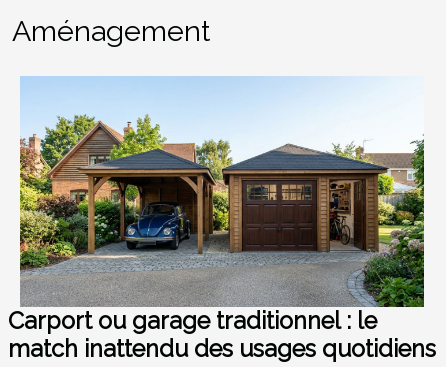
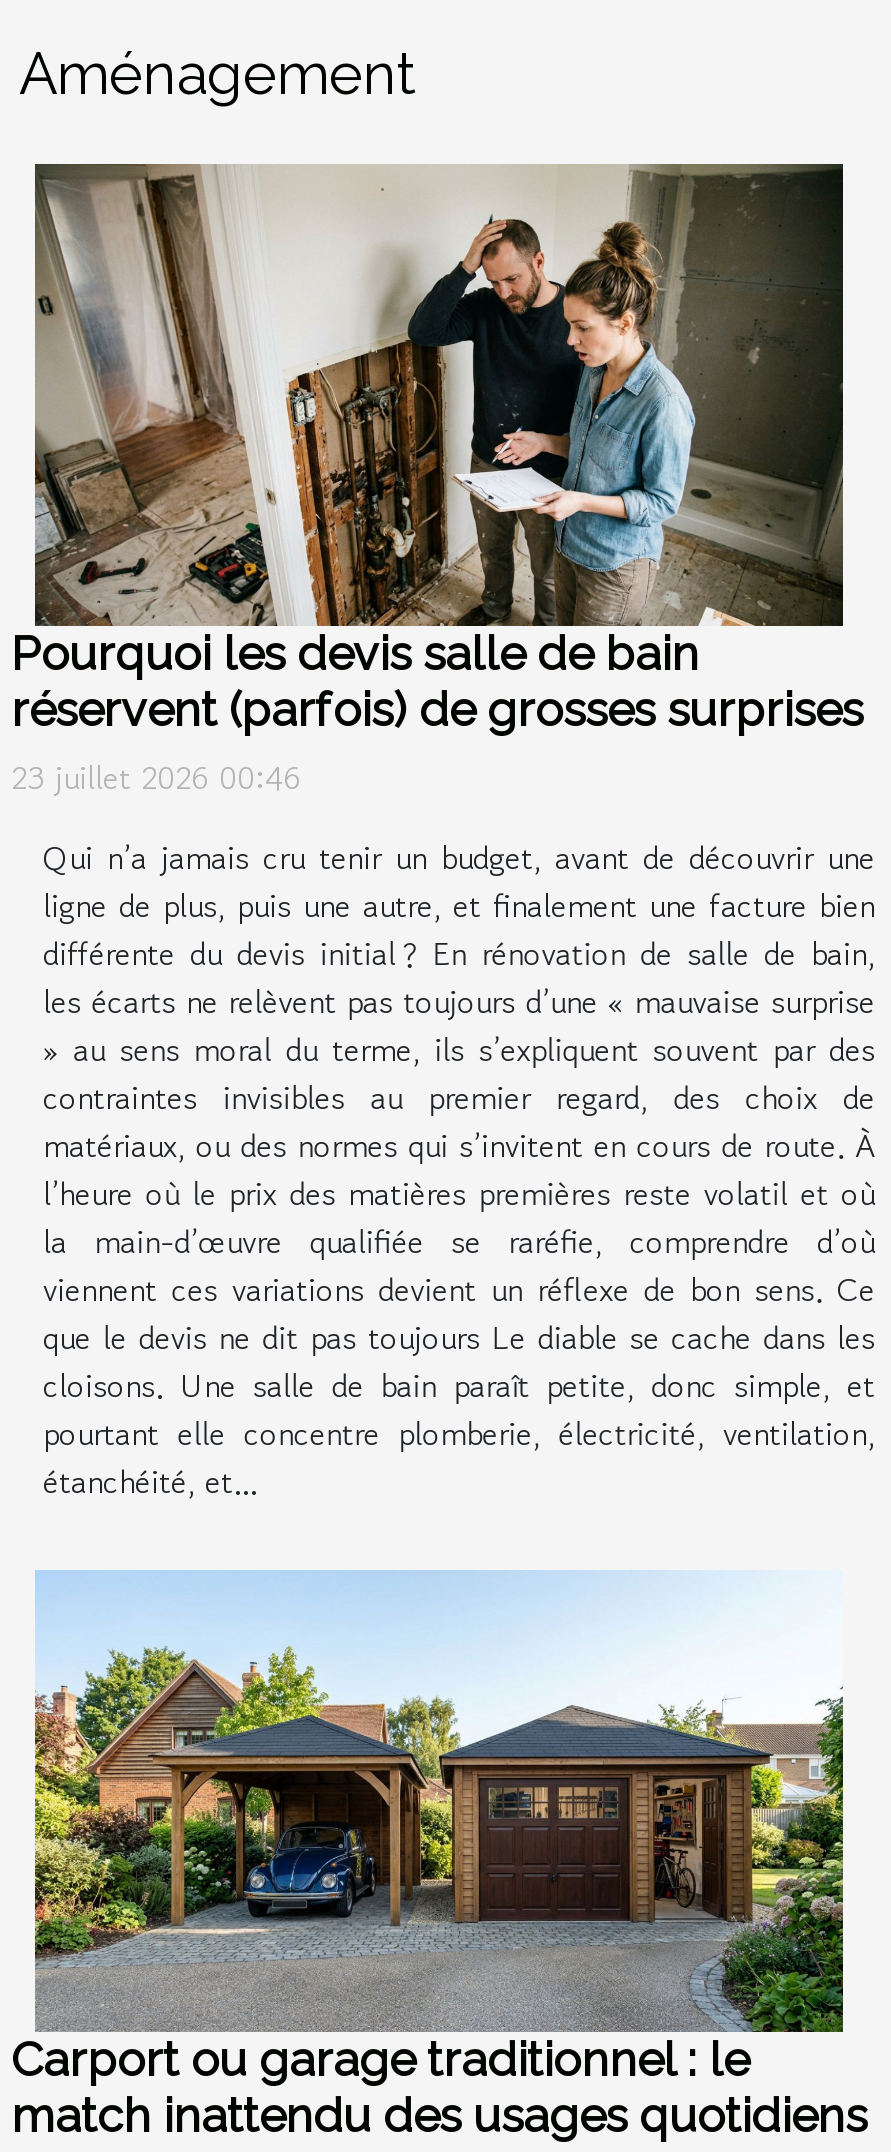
none -> [11,162,875,1507] [image] | Pourquoi les devis salle de bain | réservent (parfois) de grosses surprises | 23 juillet 2026 00:46 | Qui n’a jamais cru tenir un budget, avant de découvrir une | ligne de plus, puis une autre, et finalement une facture bien | différente du devis initial ? En rénovation de salle de bain, | les écarts ne relèvent pas toujours d’une « mauvaise surprise | » au sens moral du terme, ils s’expliquent souvent par des | contraintes invisibles au premier regard, des choix de | matériaux, ou des normes qui s’invitent en cours de route. À | l’heure où le prix des matières premières reste volatil et où | la main-d’œuvre qualifiée se raréfie, comprendre d’où | viennent ces variations devient un réflexe de bon sens. Ce | que le devis ne dit pas toujours Le diable se cache dans les | cloisons. Une salle de bain paraît petite, donc simple, et | pourtant elle concentre plomberie, électricité, ventilation, | étanchéité, et...

